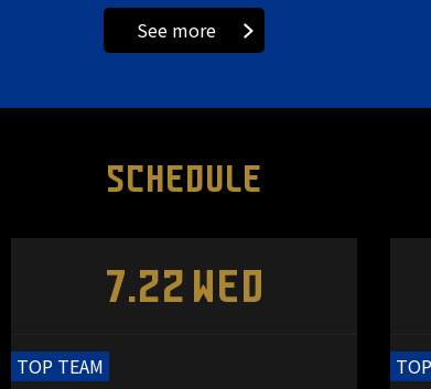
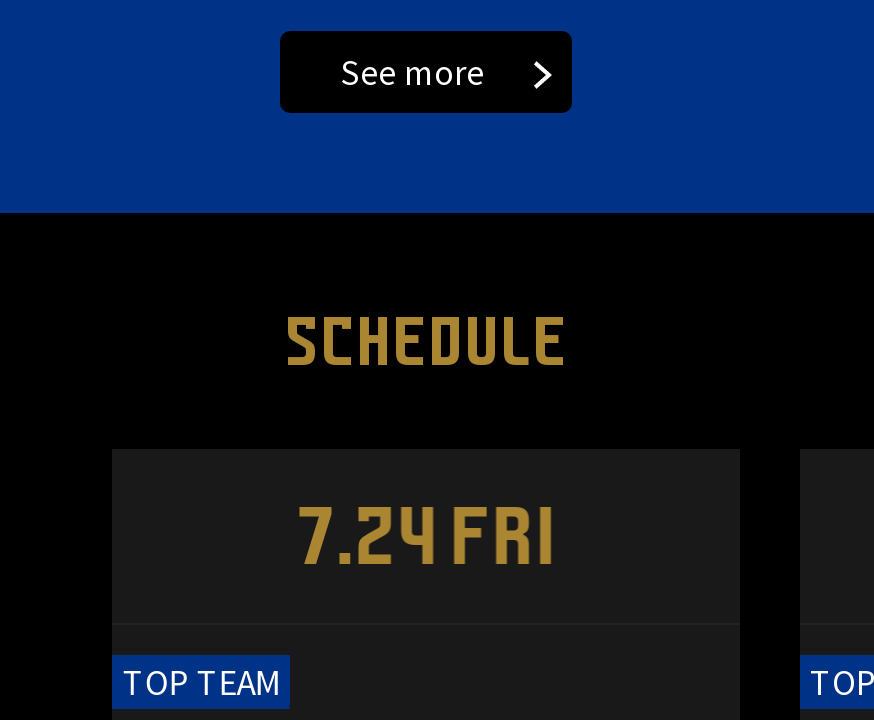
[104,266,264,305] 7.22 Wed -> [295,499,557,571] 7.24 Fri

